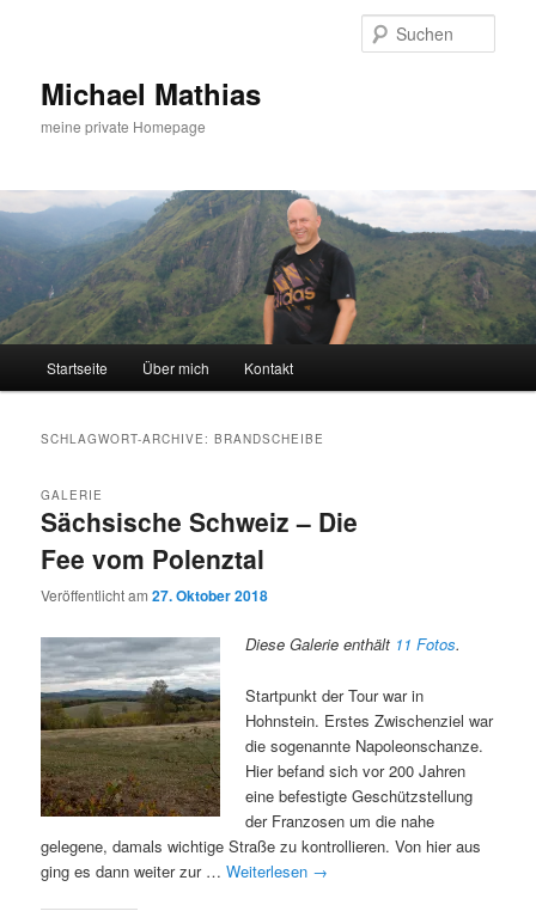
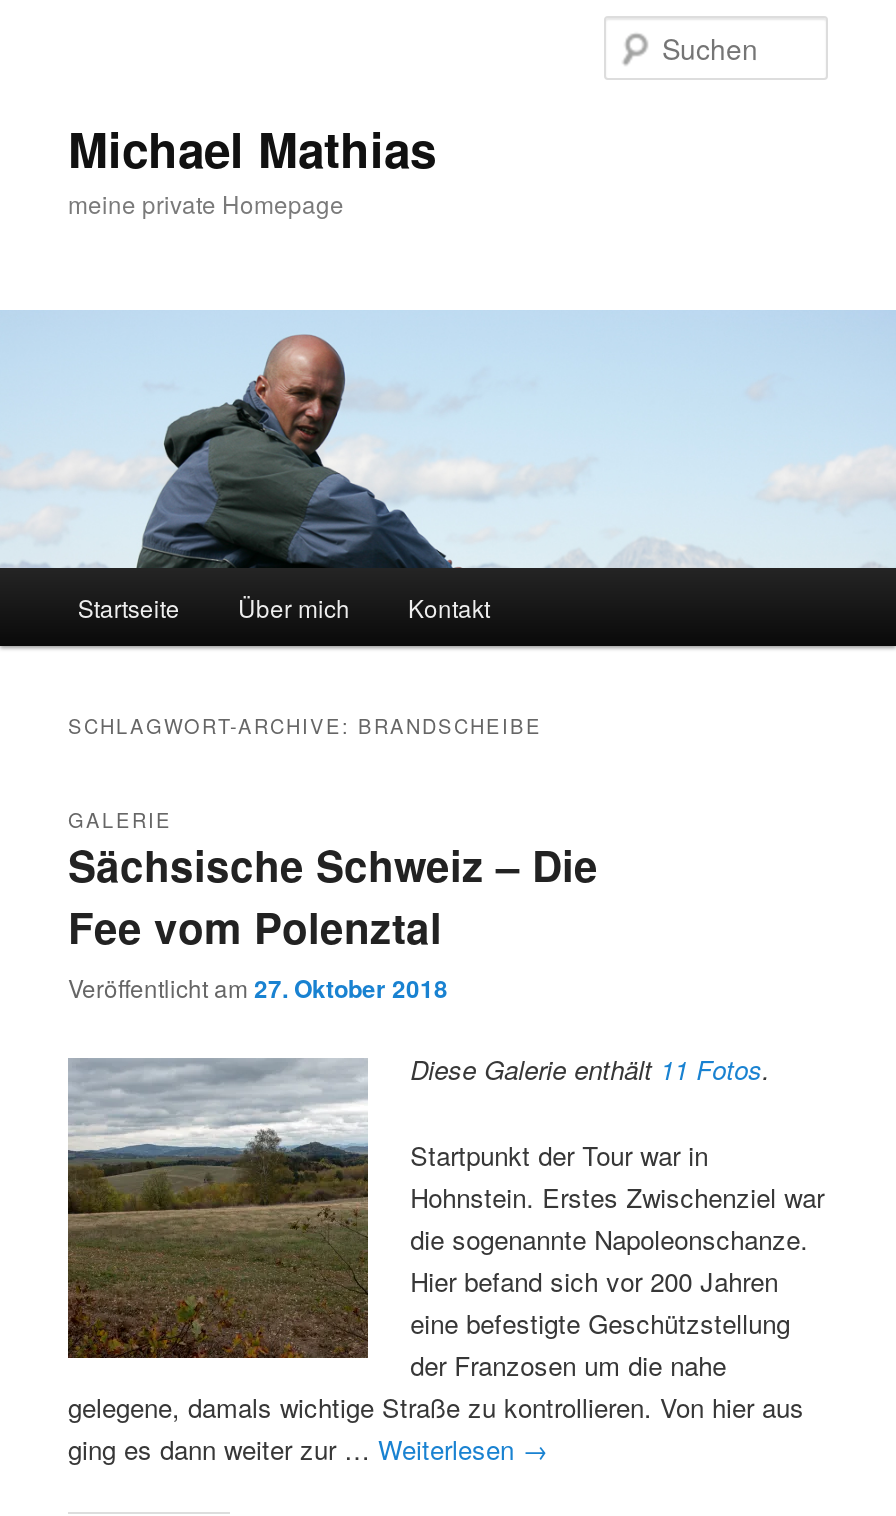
[4,189,532,346] [image] -> [6,310,890,570] [image]

